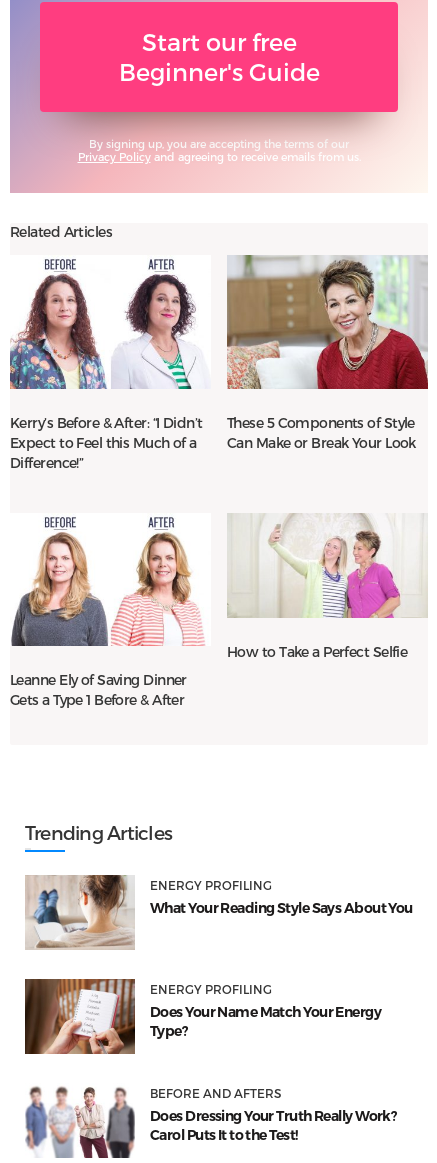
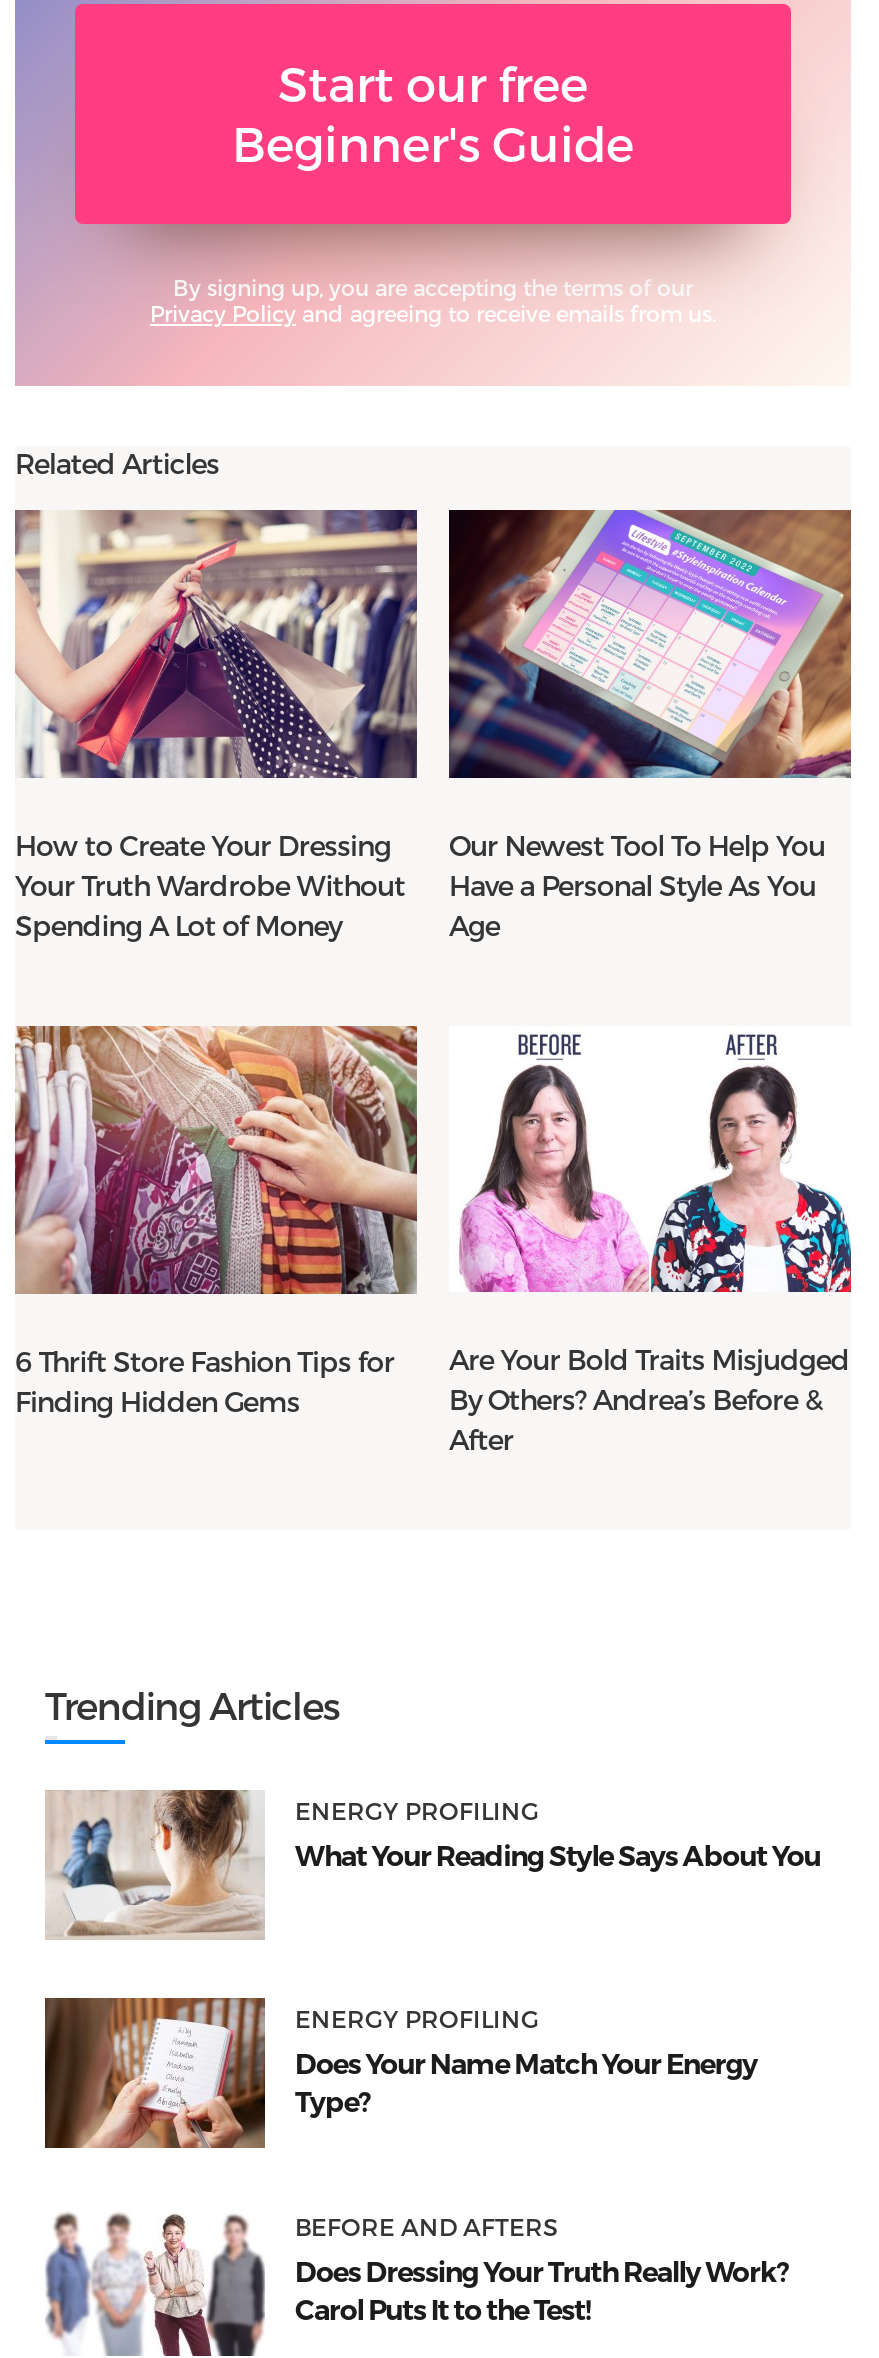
[9,255,211,471] [image] | Kerry’s Before & After: “I Didn’t | Expect to Feel this Much of a | Difference!” -> [13,508,419,941] [image] | How to Create Your Dressing | Your Truth Wardrobe Without | Spending A Lot of Money
[226,254,428,451] [image] | These 5 Components of Style | Can Make or Break Your Look -> [447,508,851,942] [image] | Our Newest Tool To Help You | Have a Personal Style As You | Age
[10,513,211,708] [image] | Leanne Ely of Saving Dinner | Gets a Type 1 Before & After -> [13,1024,419,1418] [image] | 6 Thrift Store Fashion Tips for | Finding Hidden Gems
[227,513,428,660] [image] | How to Take a Perfect Selfie -> [449,1032,853,1457] [image] | Are Your Bold Traits Misjudged | By Others? Andrea’s Before & | After

